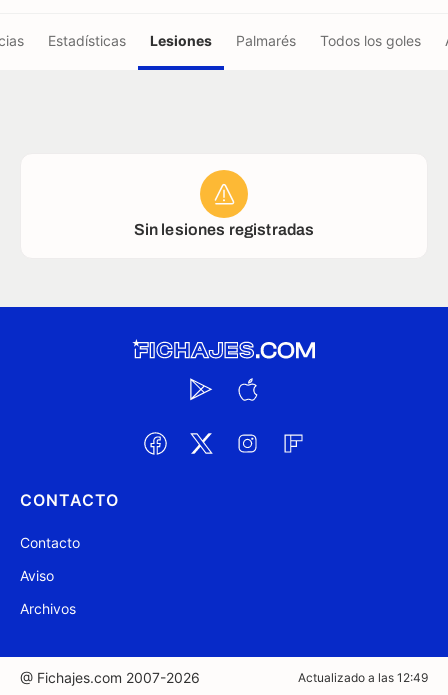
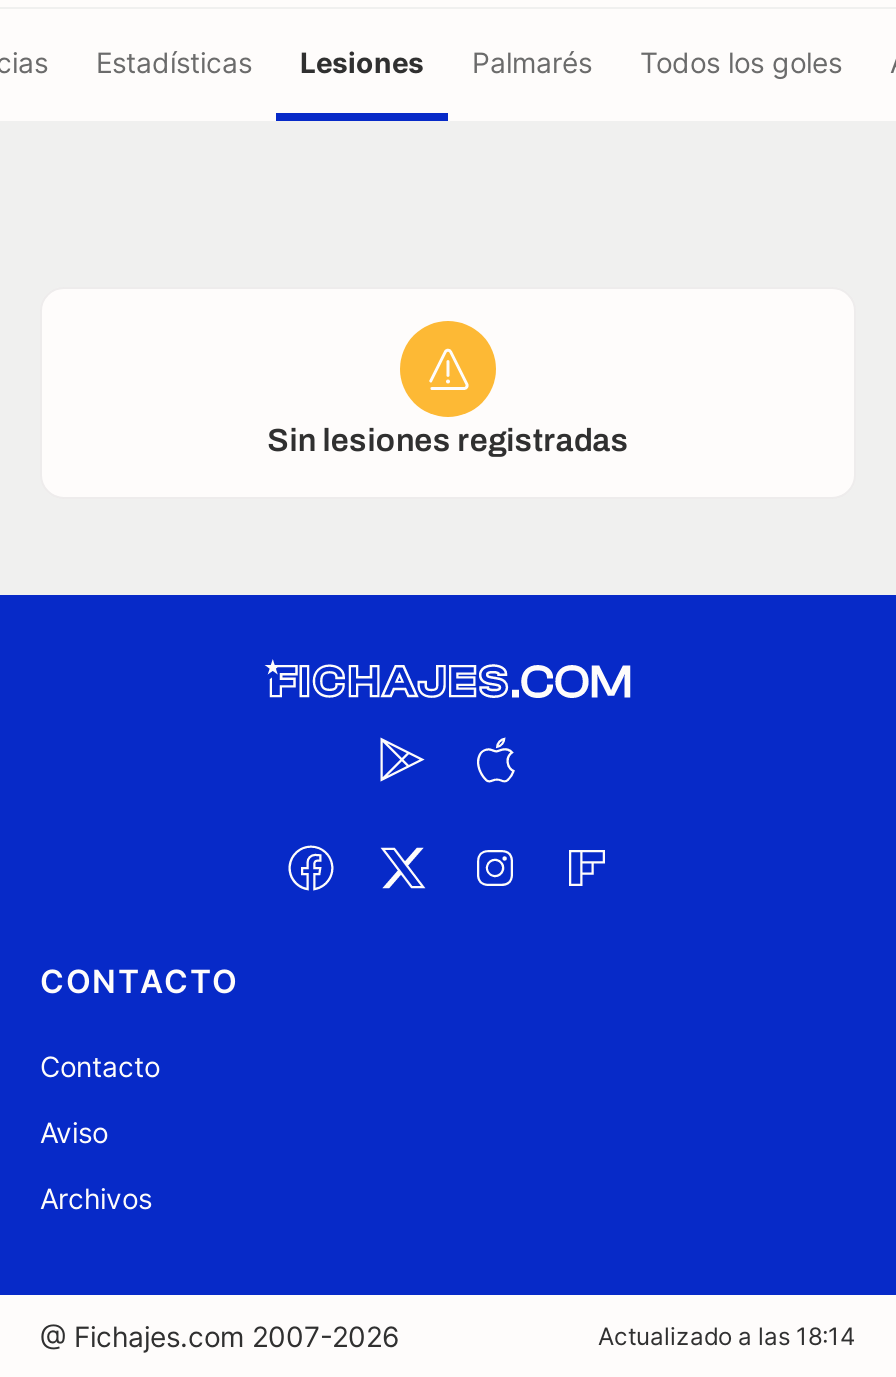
[298,670,428,685] Actualizado a las 12:49 -> [598,1321,856,1351] Actualizado a las 18:14

